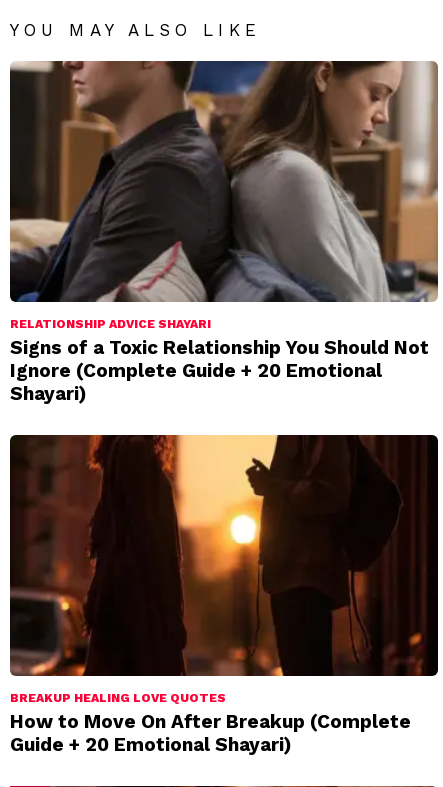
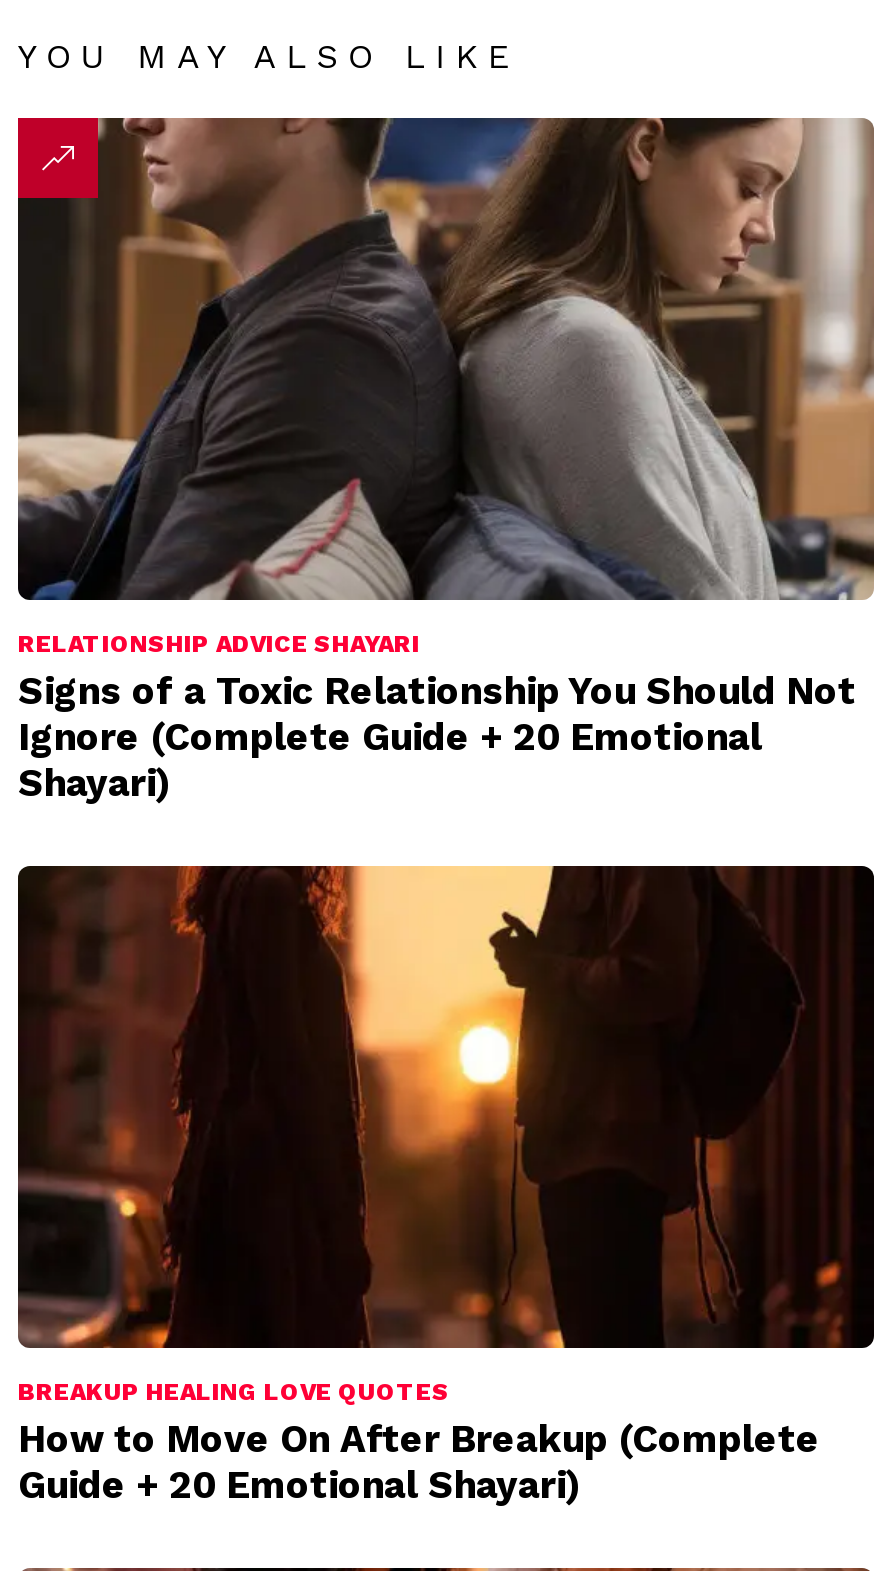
[9,60,51,101] [image] -> [16,115,120,201] [image]

